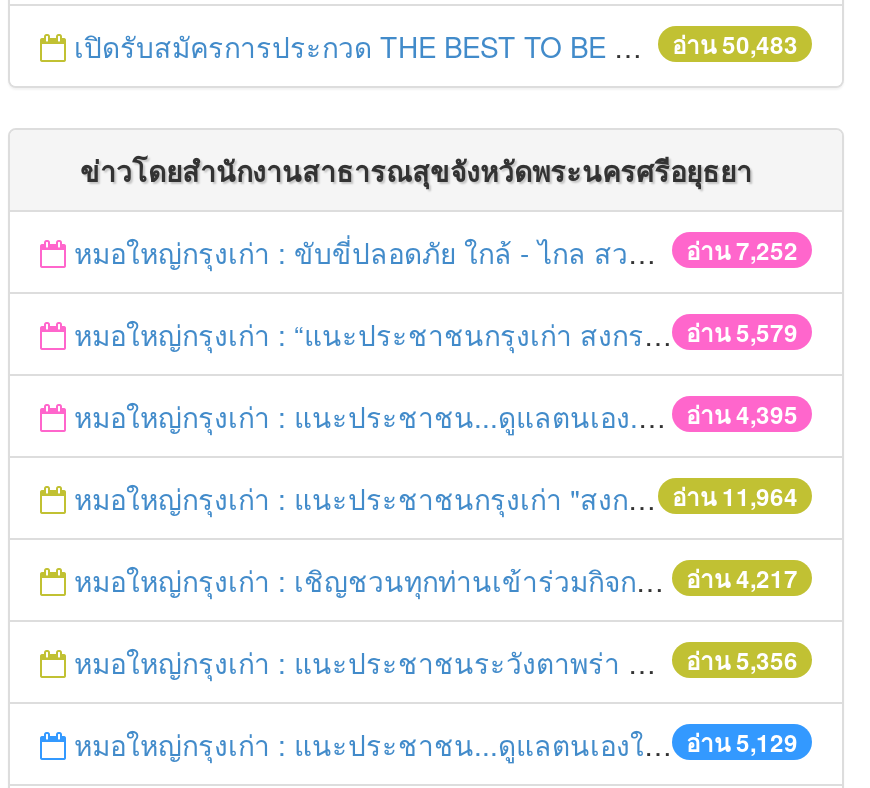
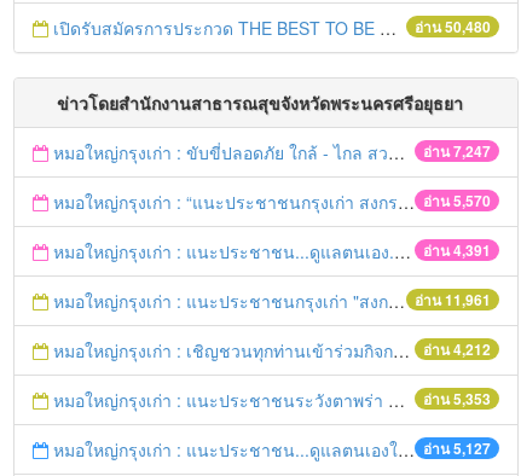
[672,26,798,62] อ่าน 50,483 -> [415,16,491,37] อ่าน 50,480
[686,232,798,268] อ่าน 7,252 -> [423,140,491,162] อ่าน 7,247
[686,314,798,350] อ่าน 5,579 -> [423,190,491,211] อ่าน 5,570
[686,396,798,432] อ่าน 4,395 -> [423,239,491,261] อ่าน 4,391
[672,478,798,514] อ่าน 11,964 -> [415,289,491,310] อ่าน 11,961
[686,560,798,596] อ่าน 4,217 -> [423,338,491,360] อ่าน 4,212
[686,642,798,678] อ่าน 5,356 -> [423,388,491,410] อ่าน 5,353
[686,724,798,760] อ่าน 5,129 -> [423,437,491,459] อ่าน 5,127

